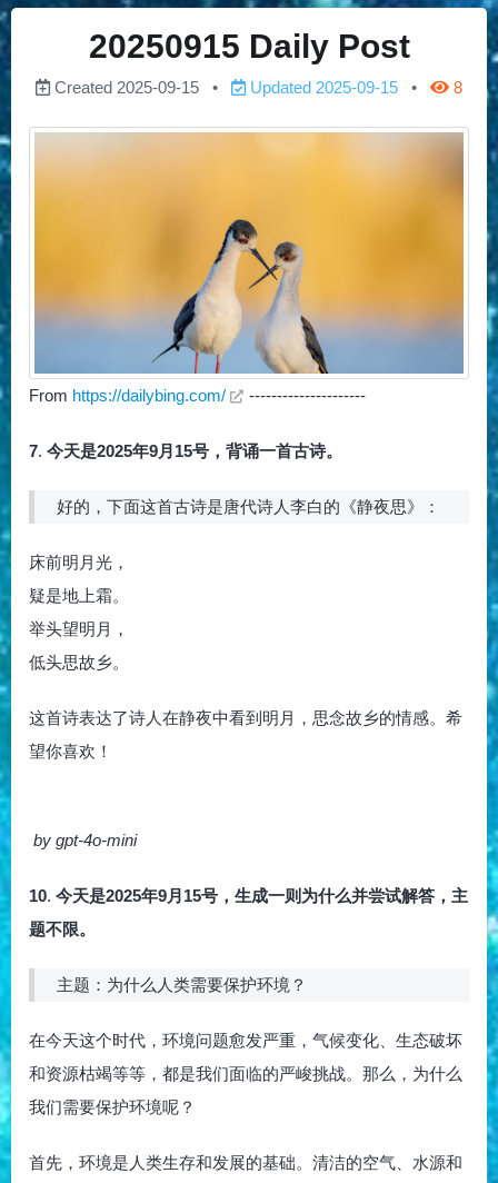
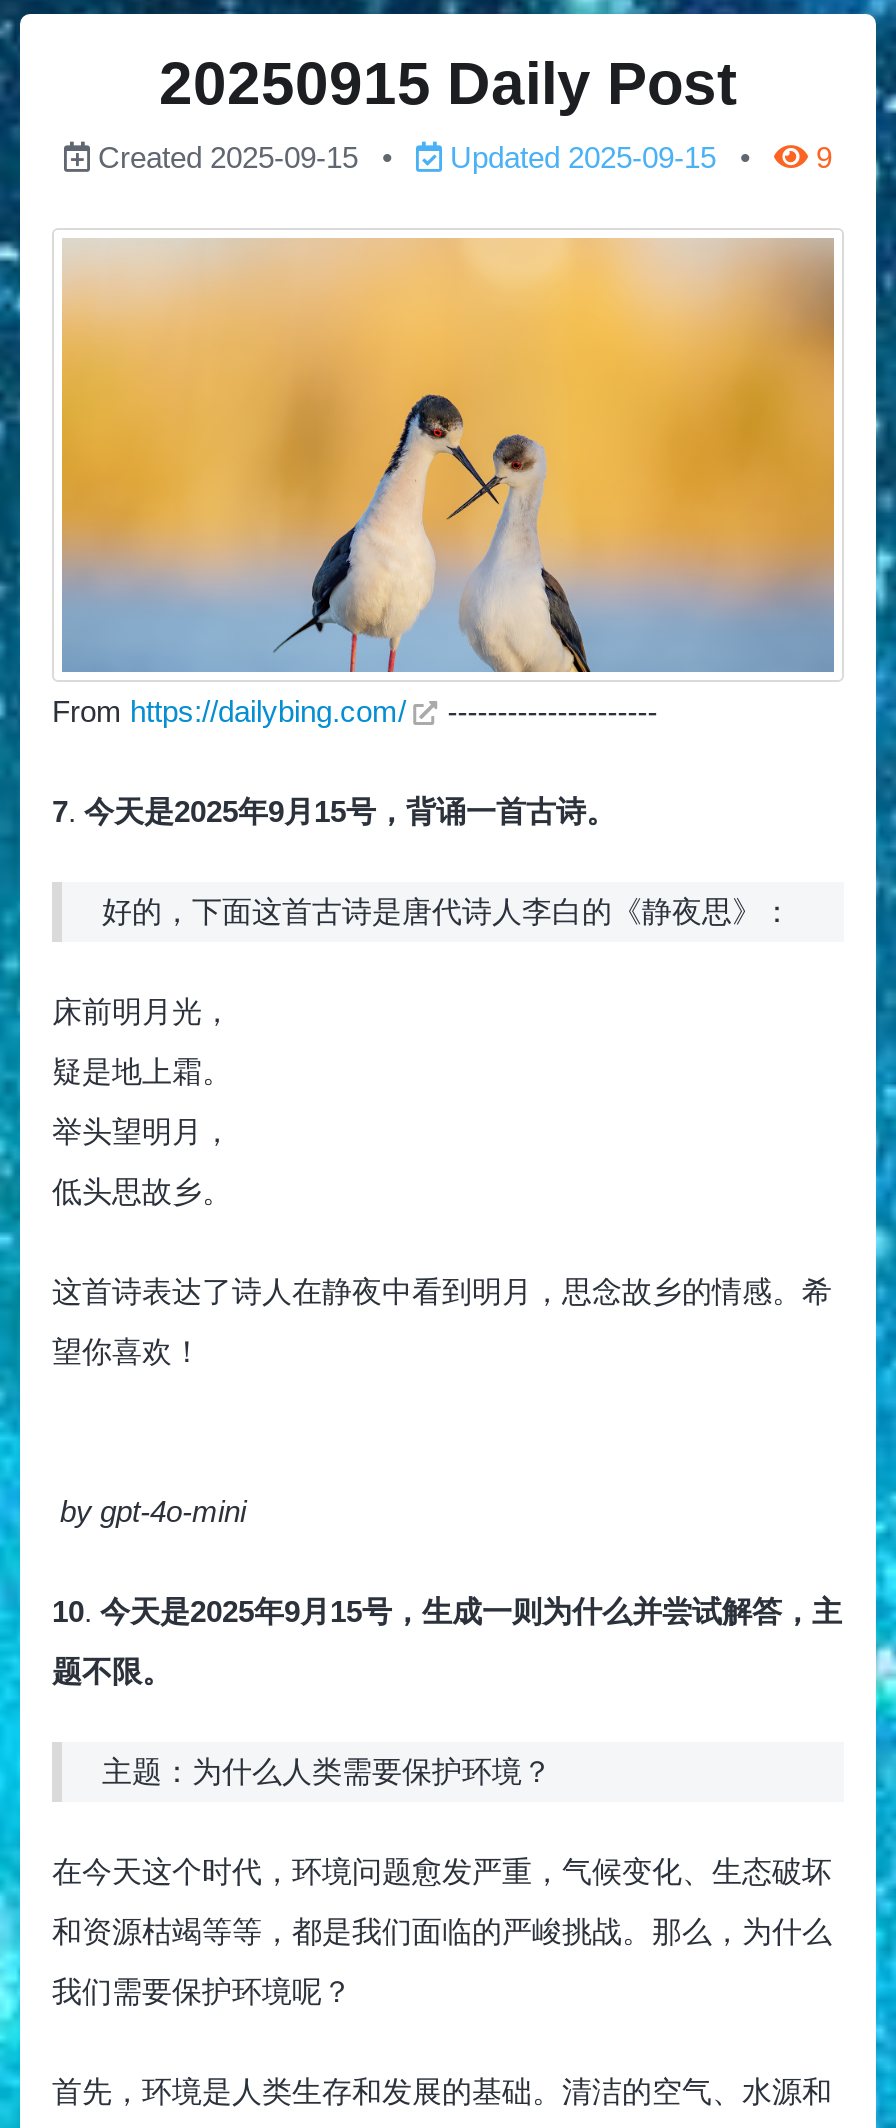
[454,78,462,97] 8 -> [816,140,832,174] 9

